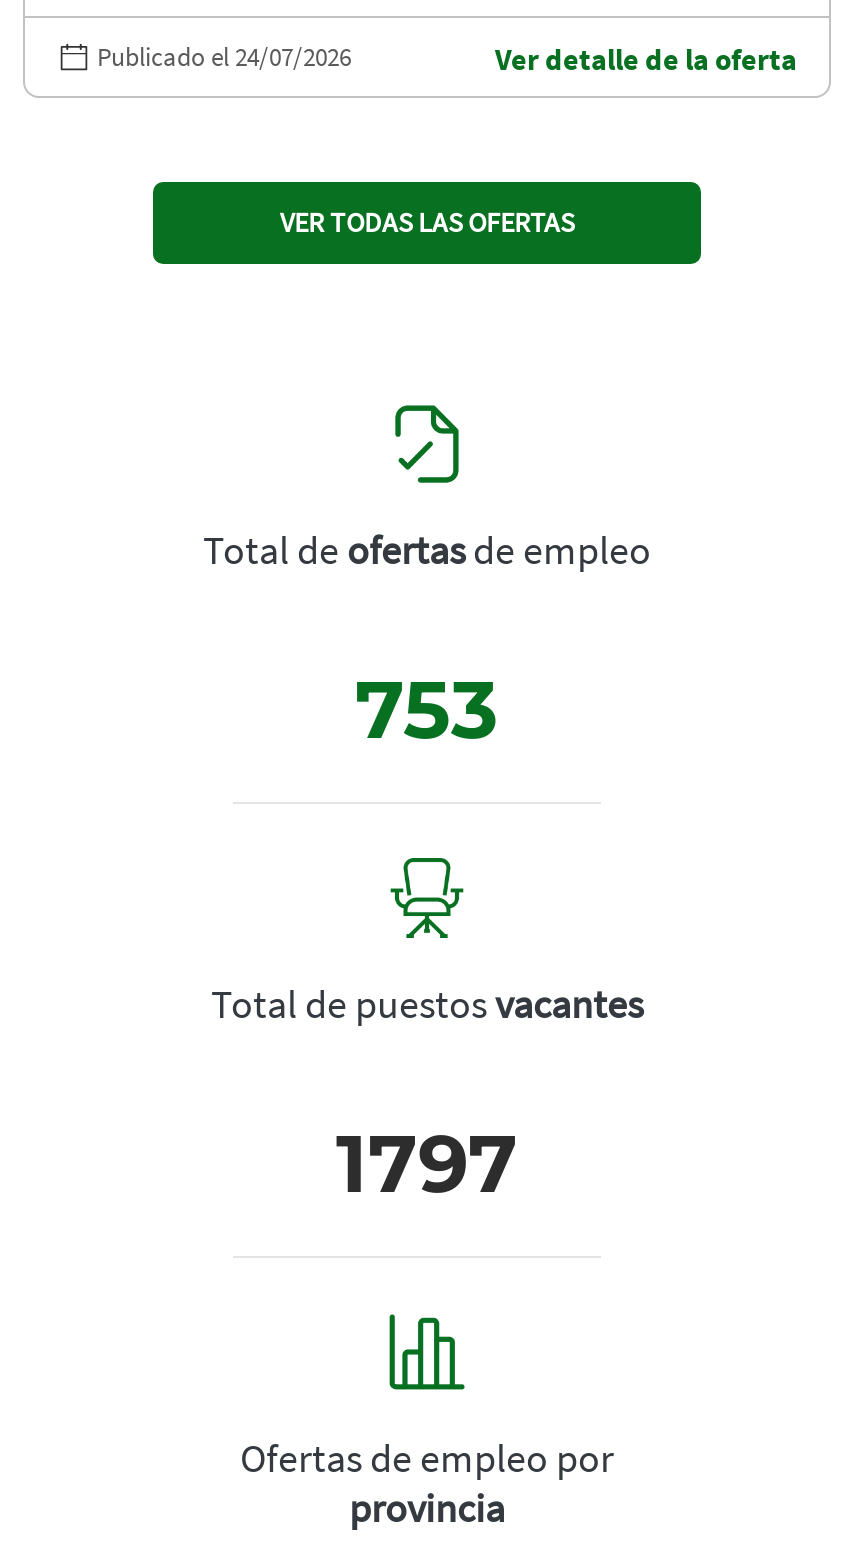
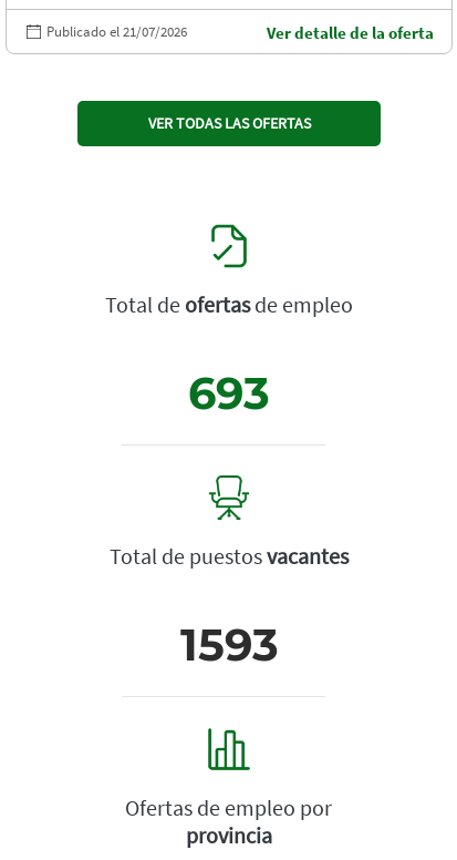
[97,40,351,74] Publicado el 24/07/2026 -> [46,22,187,41] Publicado el 21/07/2026
[355,660,499,758] 753 -> [188,366,270,420] 693
[336,1114,518,1212] 1797 -> [180,618,278,672] 1593

